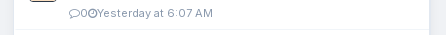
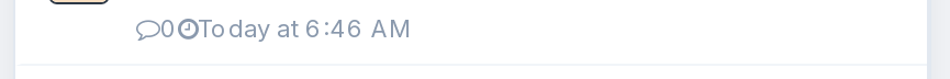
[97,6,213,20] Yesterday at 6:07 AM -> [198,13,411,44] Today at 6:46 AM

